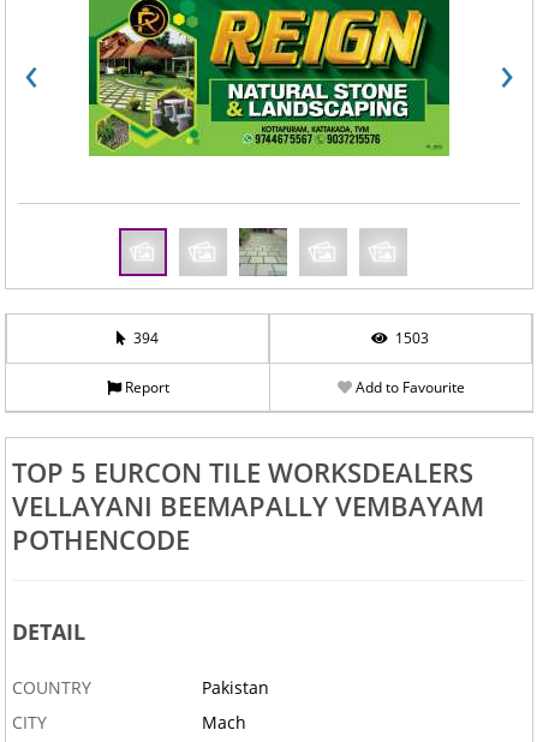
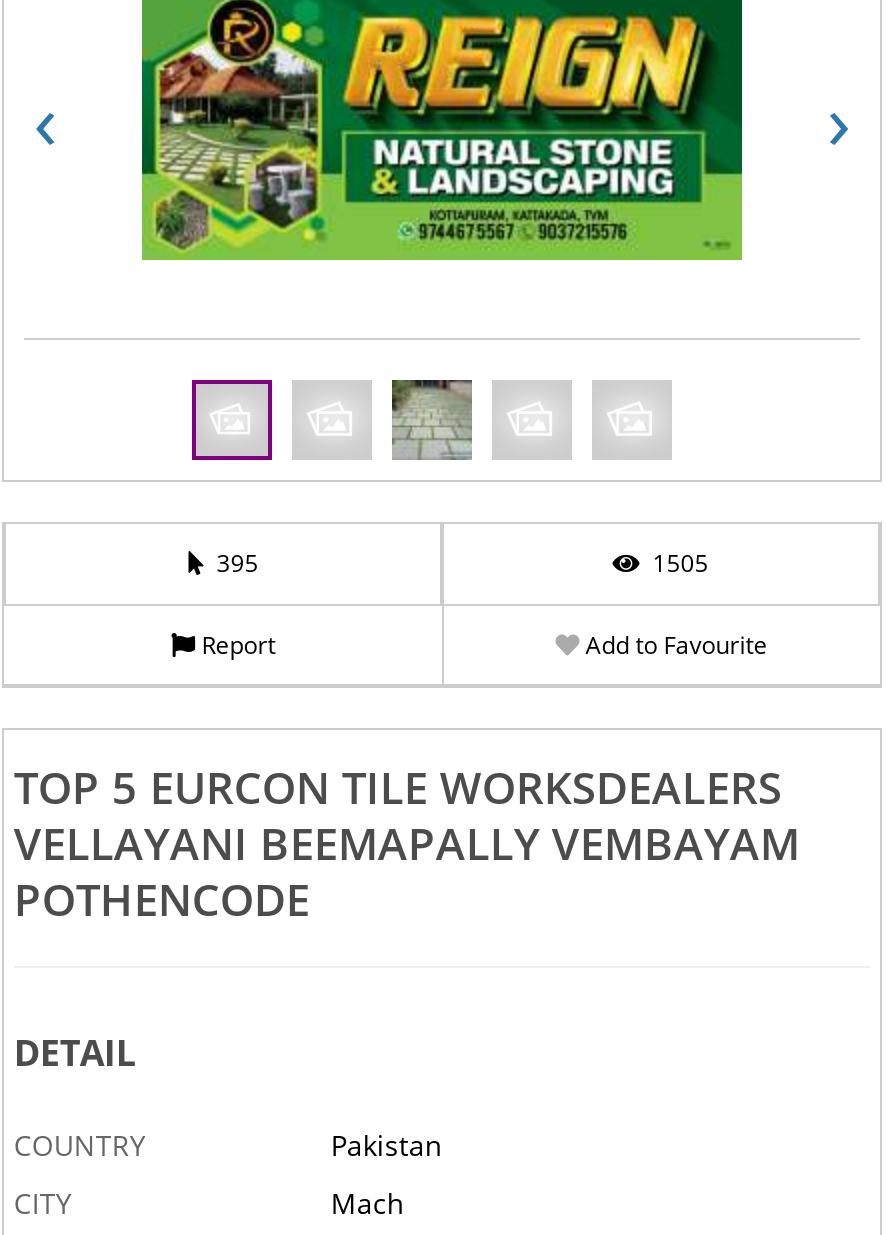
[126,328,159,348] 394 -> [204,546,258,580] 395
[388,328,429,348] 1503 -> [641,546,709,580] 1505

